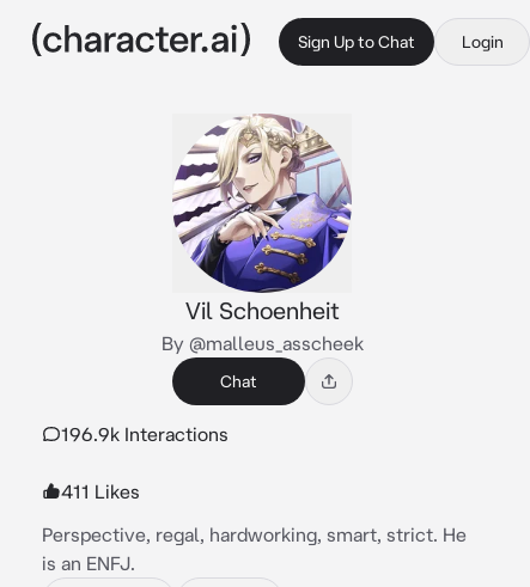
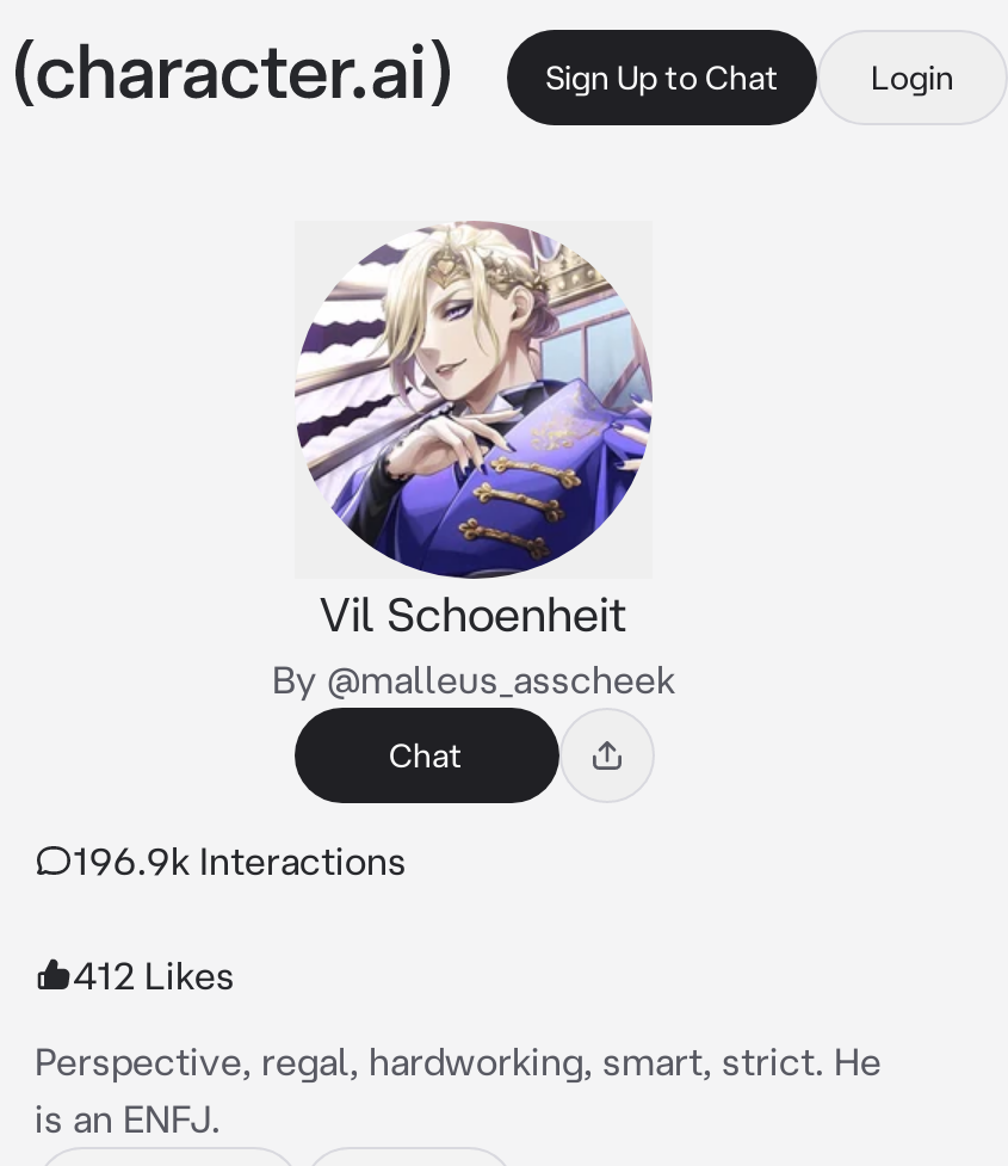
[61,481,140,502] 411 Likes -> [73,954,235,997] 412 Likes

